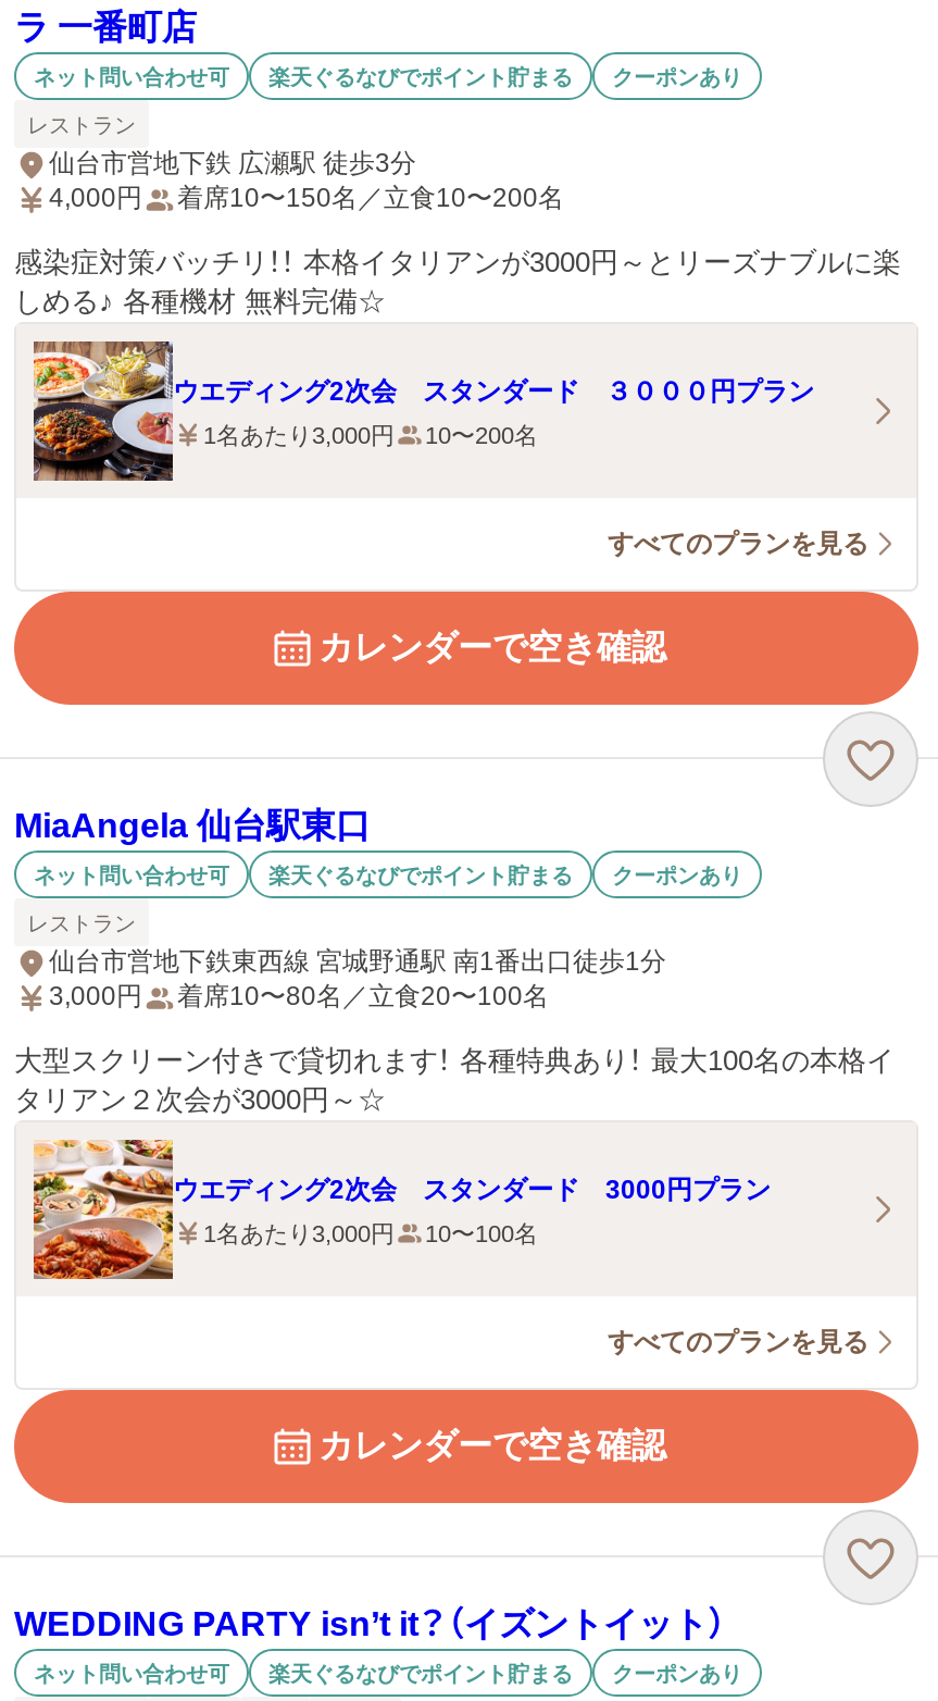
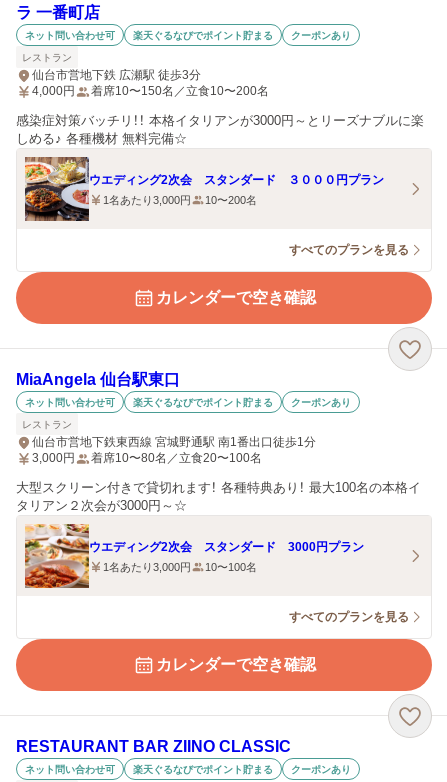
[14,1605,725,1642] WEDDING PARTY isn’t it？（イズントイット） -> [16,738,291,755] RESTAURANT BAR ZIINO CLASSIC

